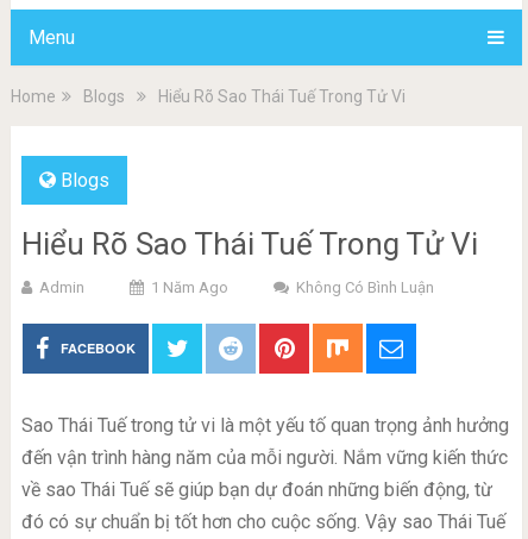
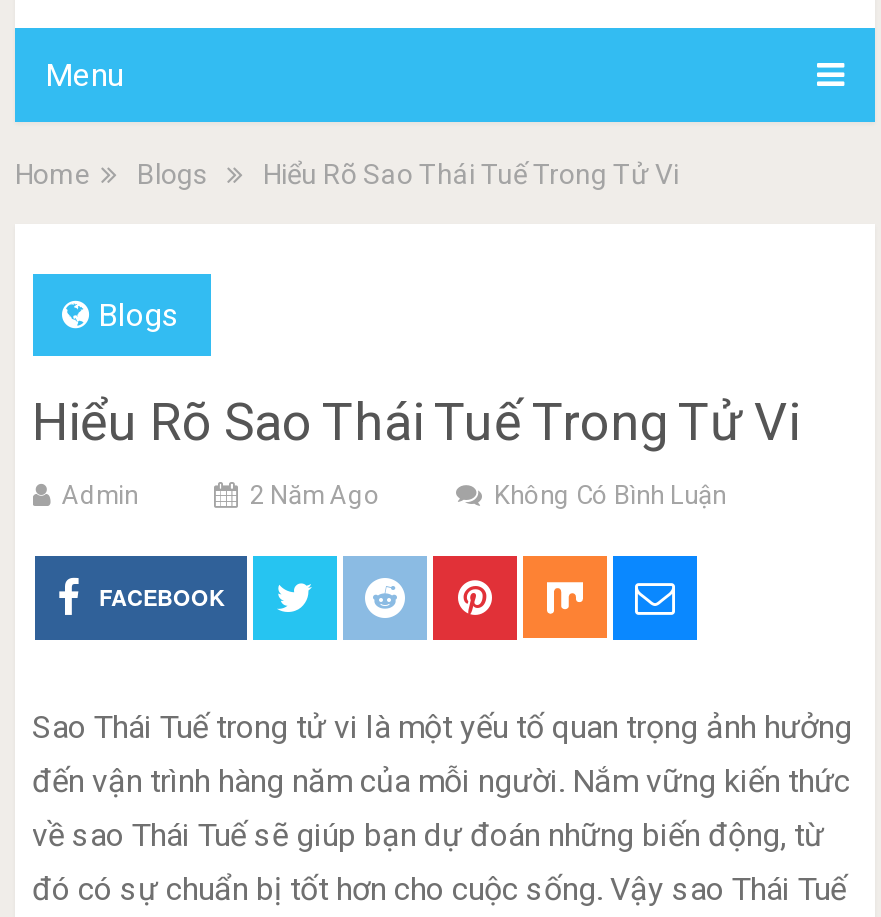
[150,278,228,296] 1 Năm Ago -> [250,480,380,510] 2 Năm Ago

